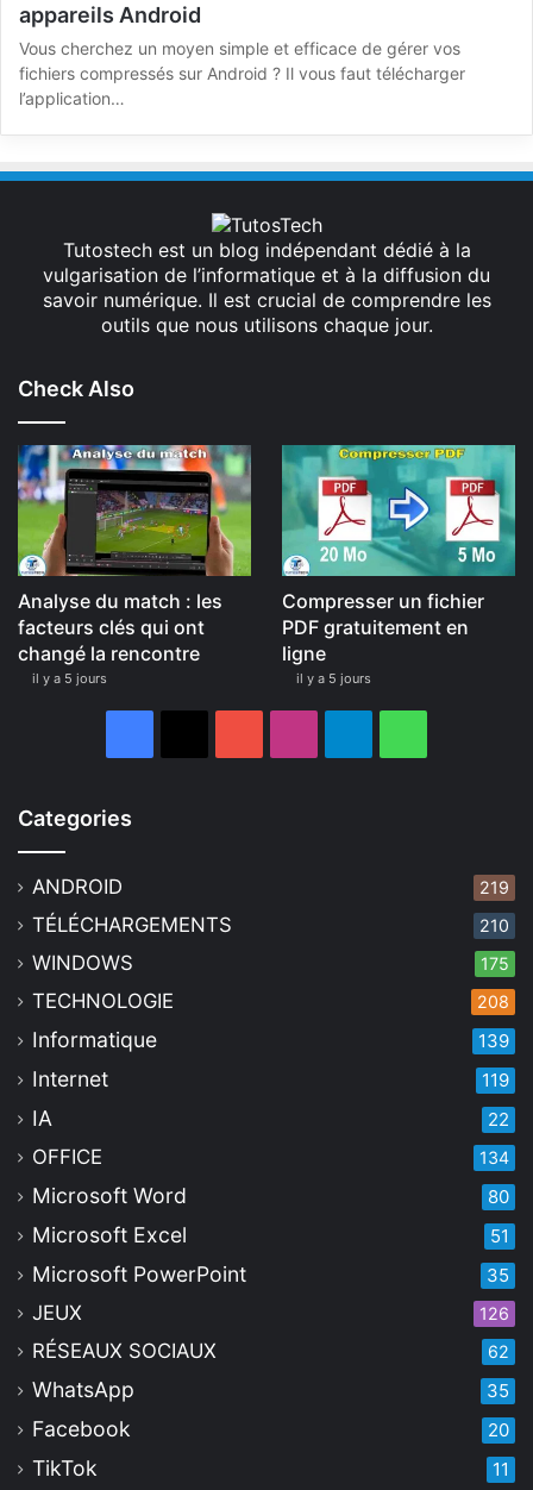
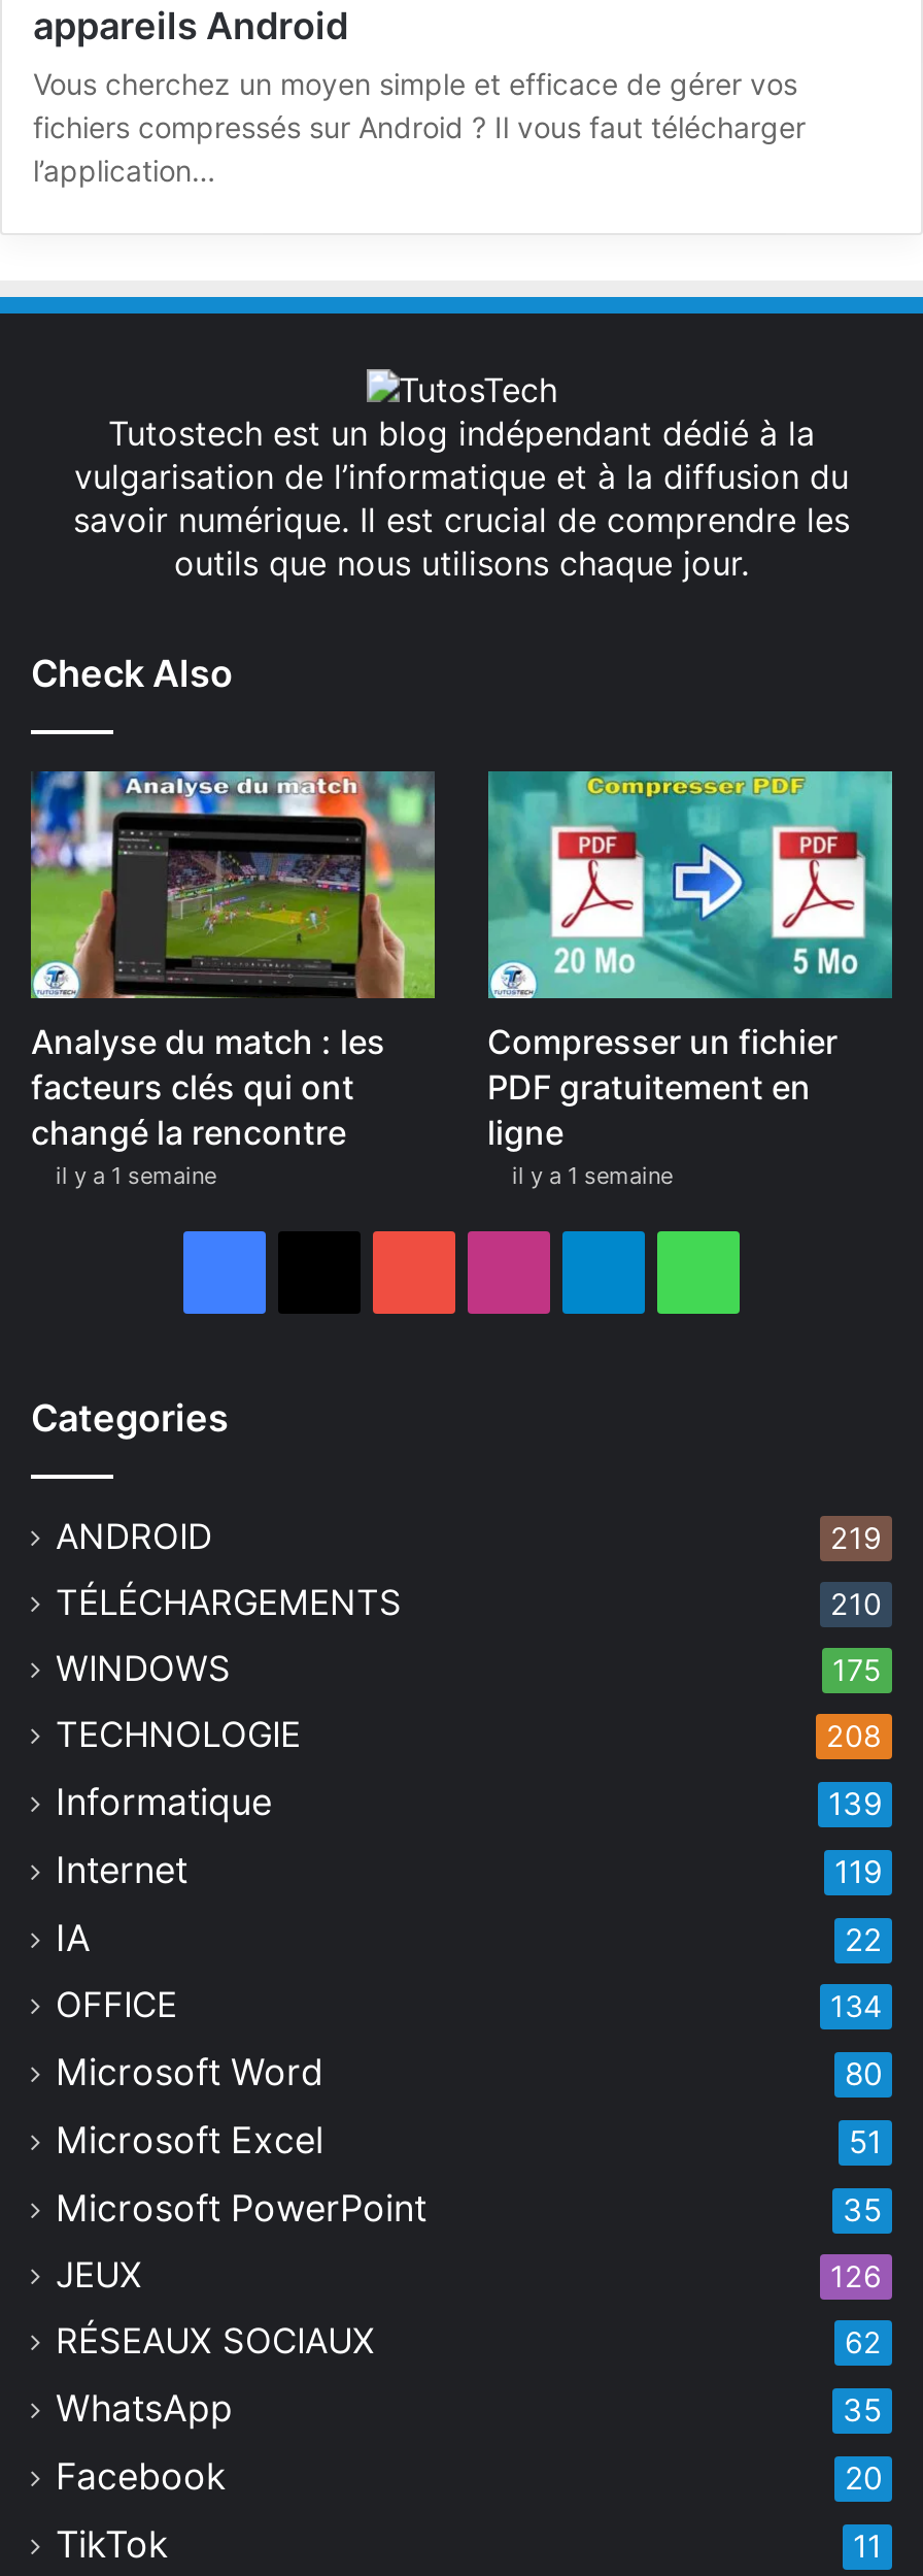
[32,671,107,687] il y a 5 jours -> [56,1162,216,1191] il y a 1 semaine
[296,671,371,687] il y a 5 jours -> [512,1162,673,1191] il y a 1 semaine

